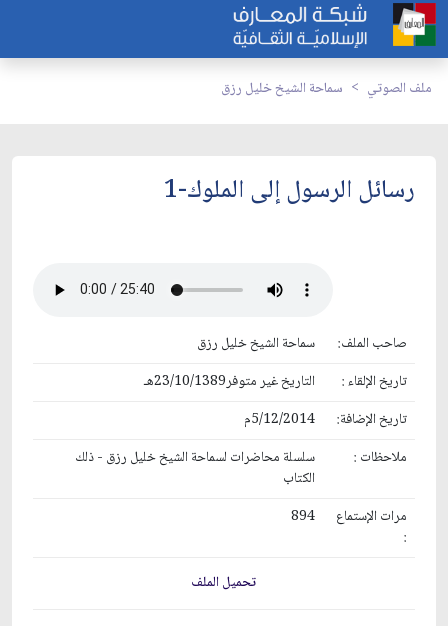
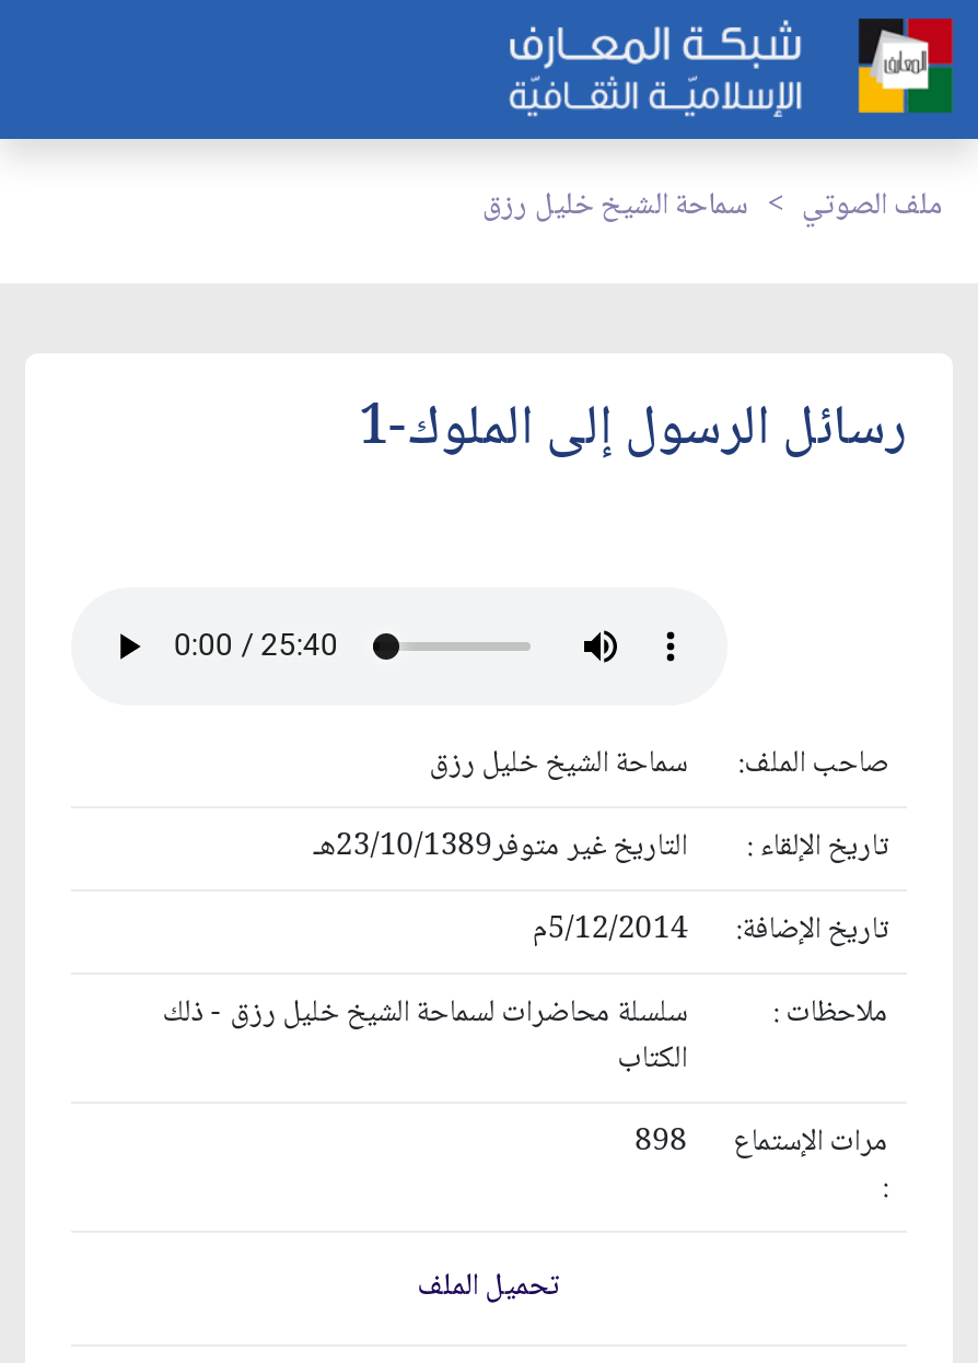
[291,505,407,529] مرات الإستماع 894 -> [635,1116,889,1169] مرات الإستماع 898

